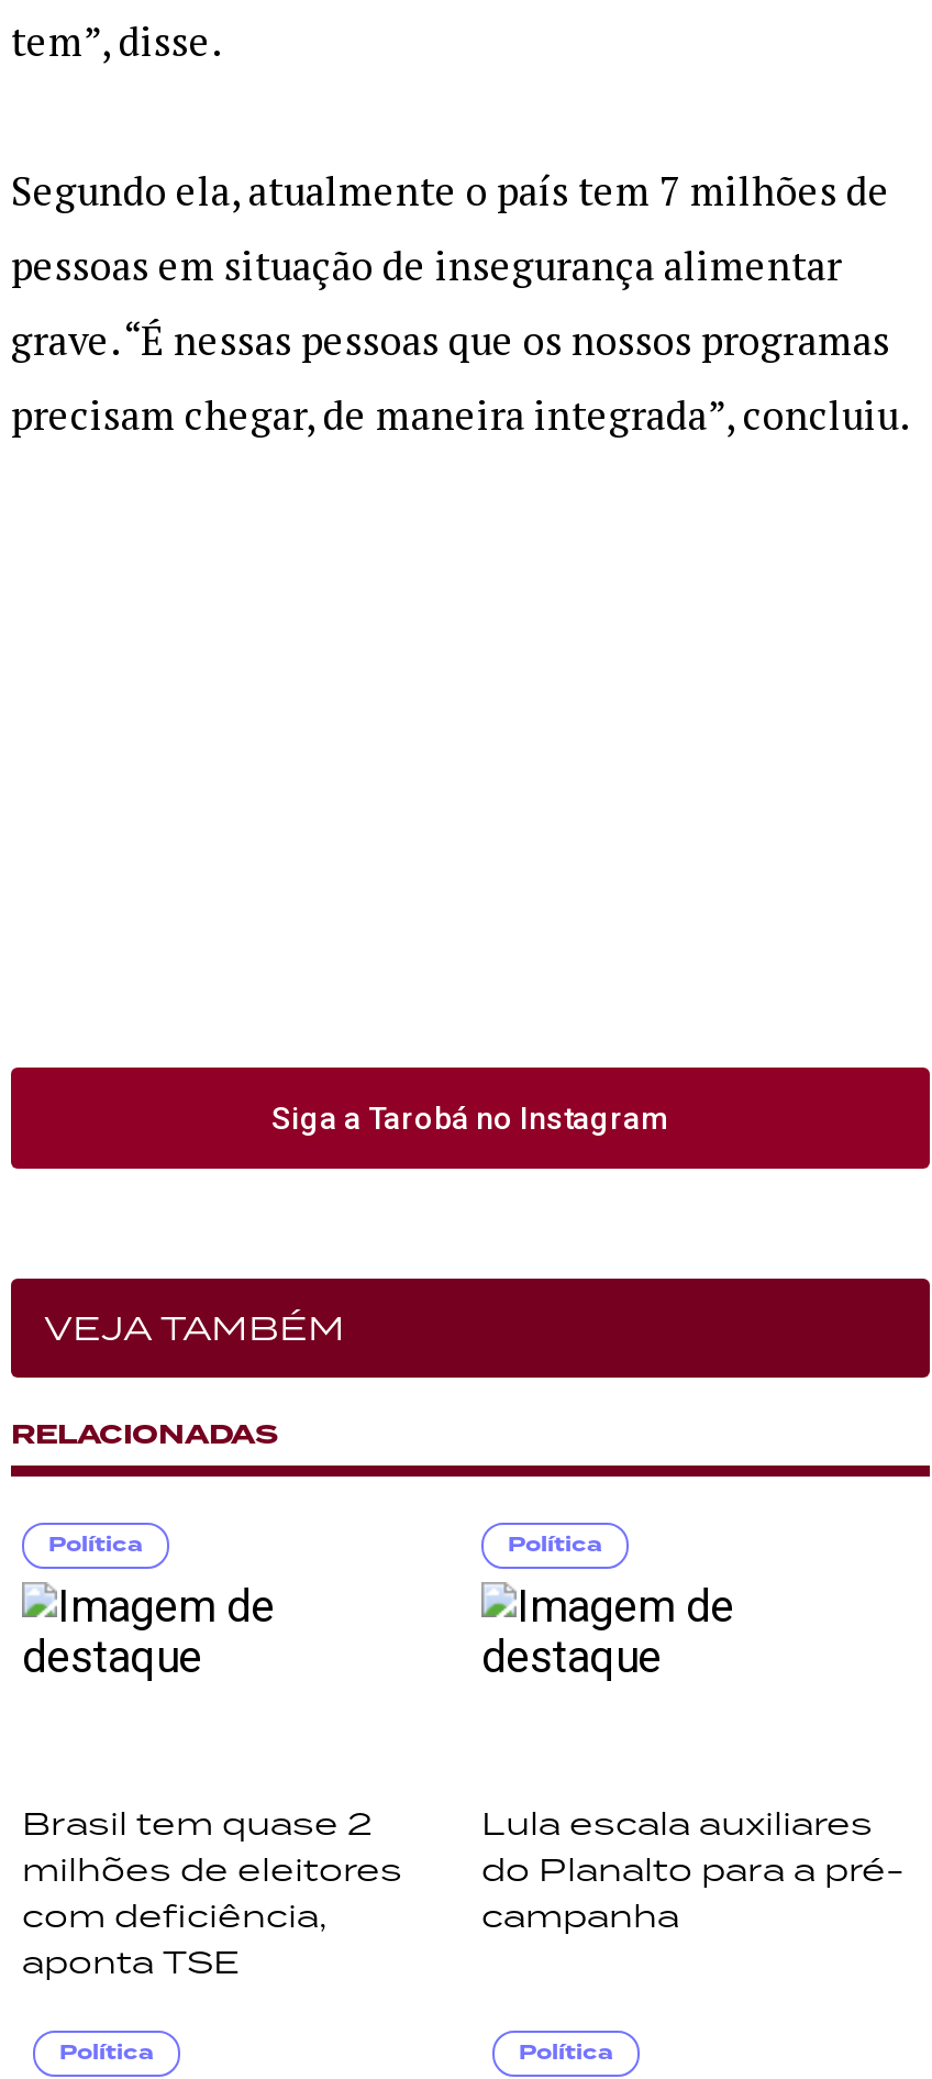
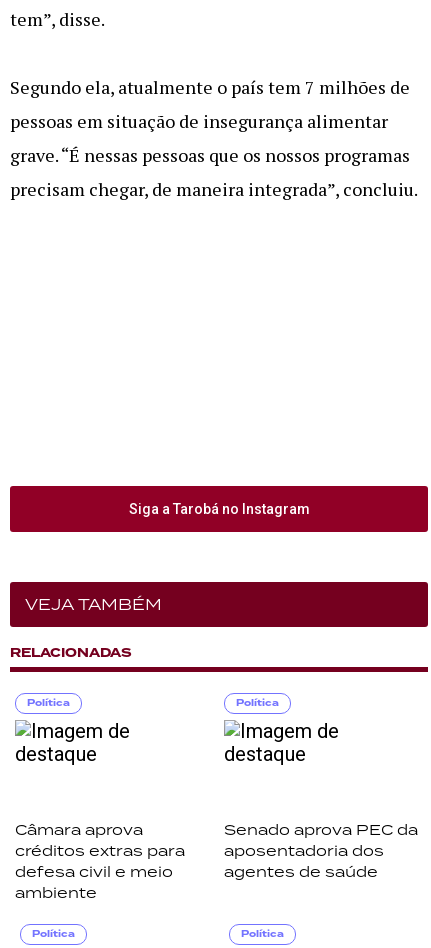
[22,1802,402,1982] Brasil tem quase 2 | milhões de eleitores | com deficiência, | aponta TSE -> [15,820,185,902] Câmara aprova | créditos extras para | defesa civil e meio | ambiente
[481,1802,903,1936] Lula escala auxiliares | do Planalto para a pré- | campanha -> [224,820,418,881] Senado aprova PEC da | aposentadoria dos | agentes de saúde

